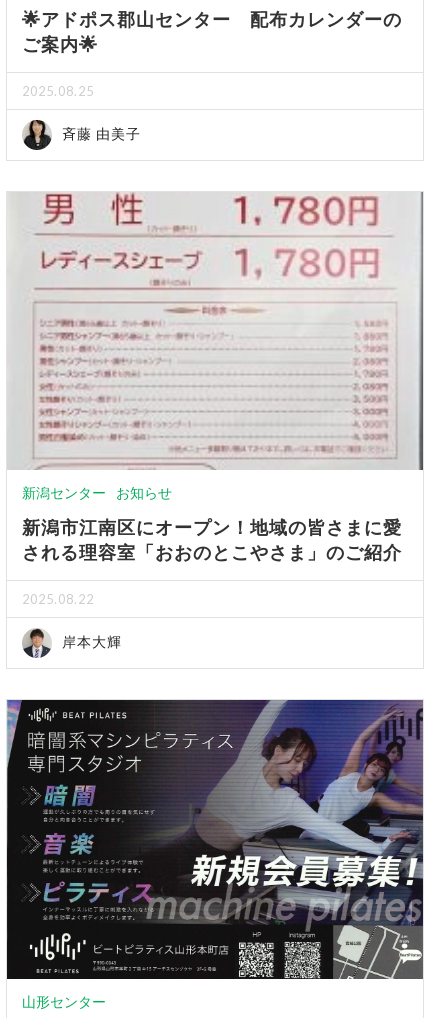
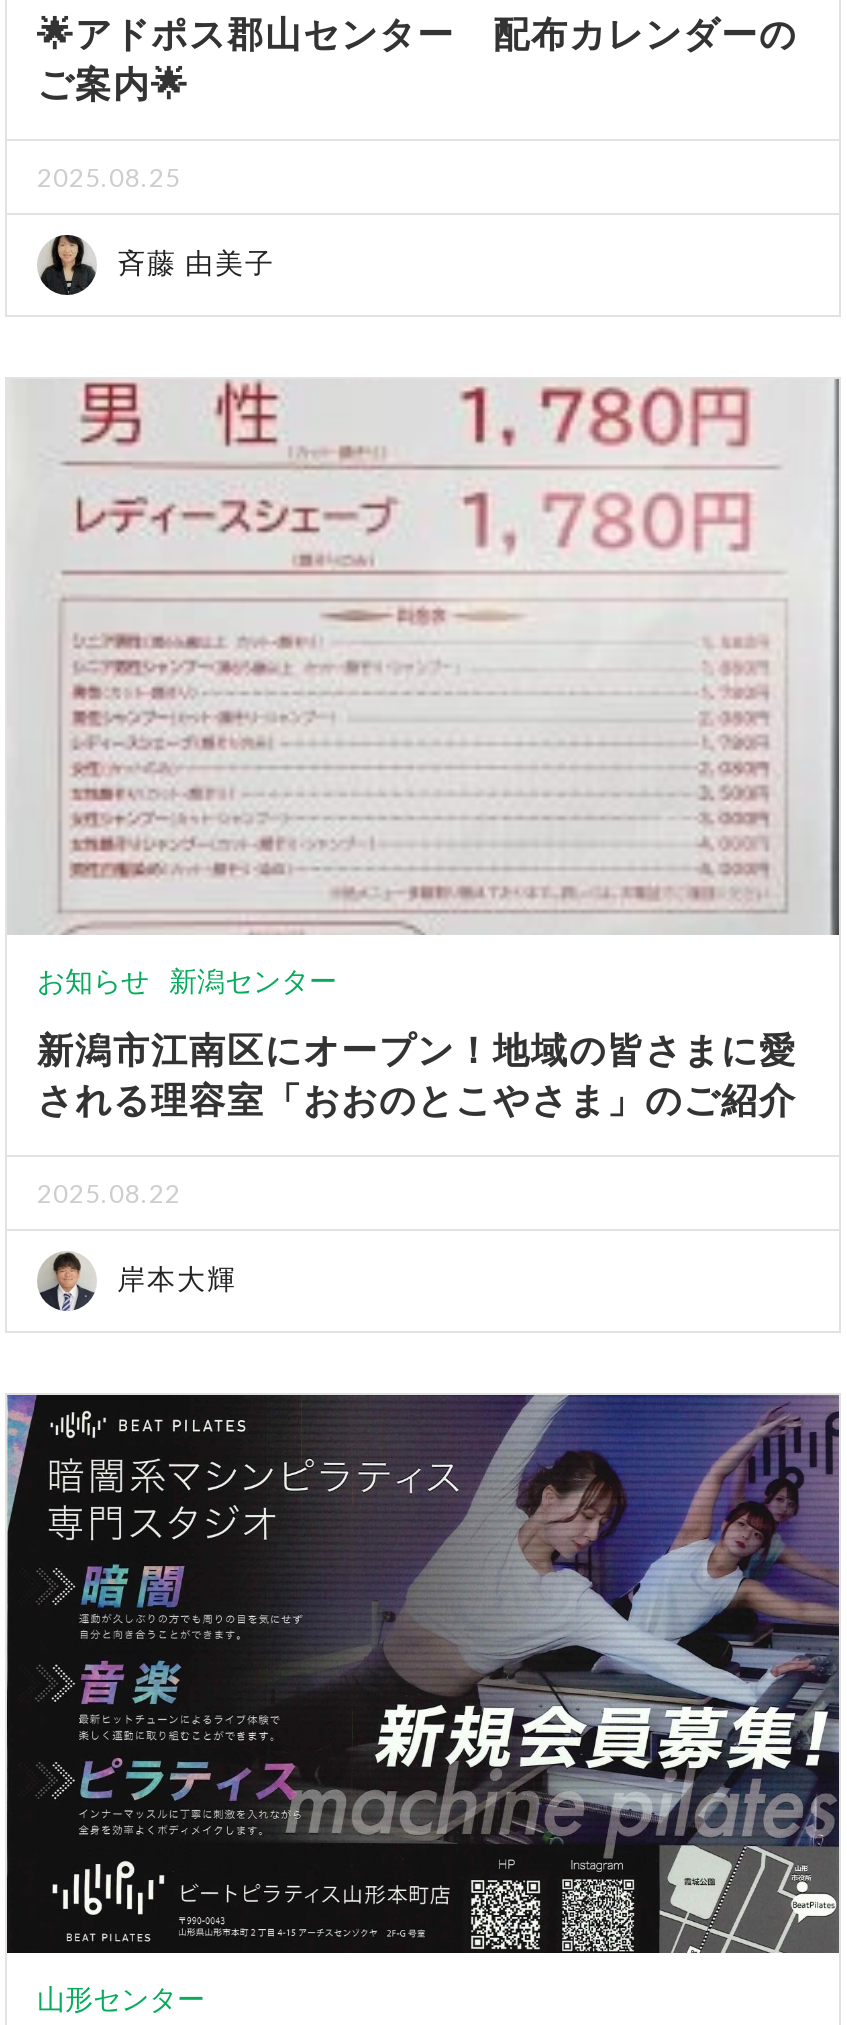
[22,484,172,501] 新潟センター お知らせ -> [37,964,337,998] お知らせ 新潟センター

